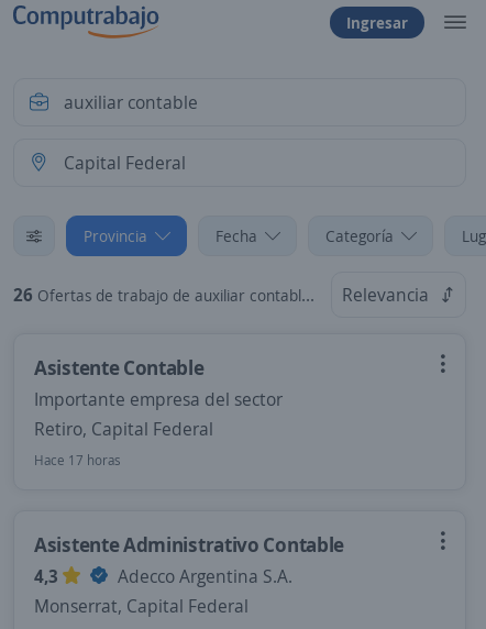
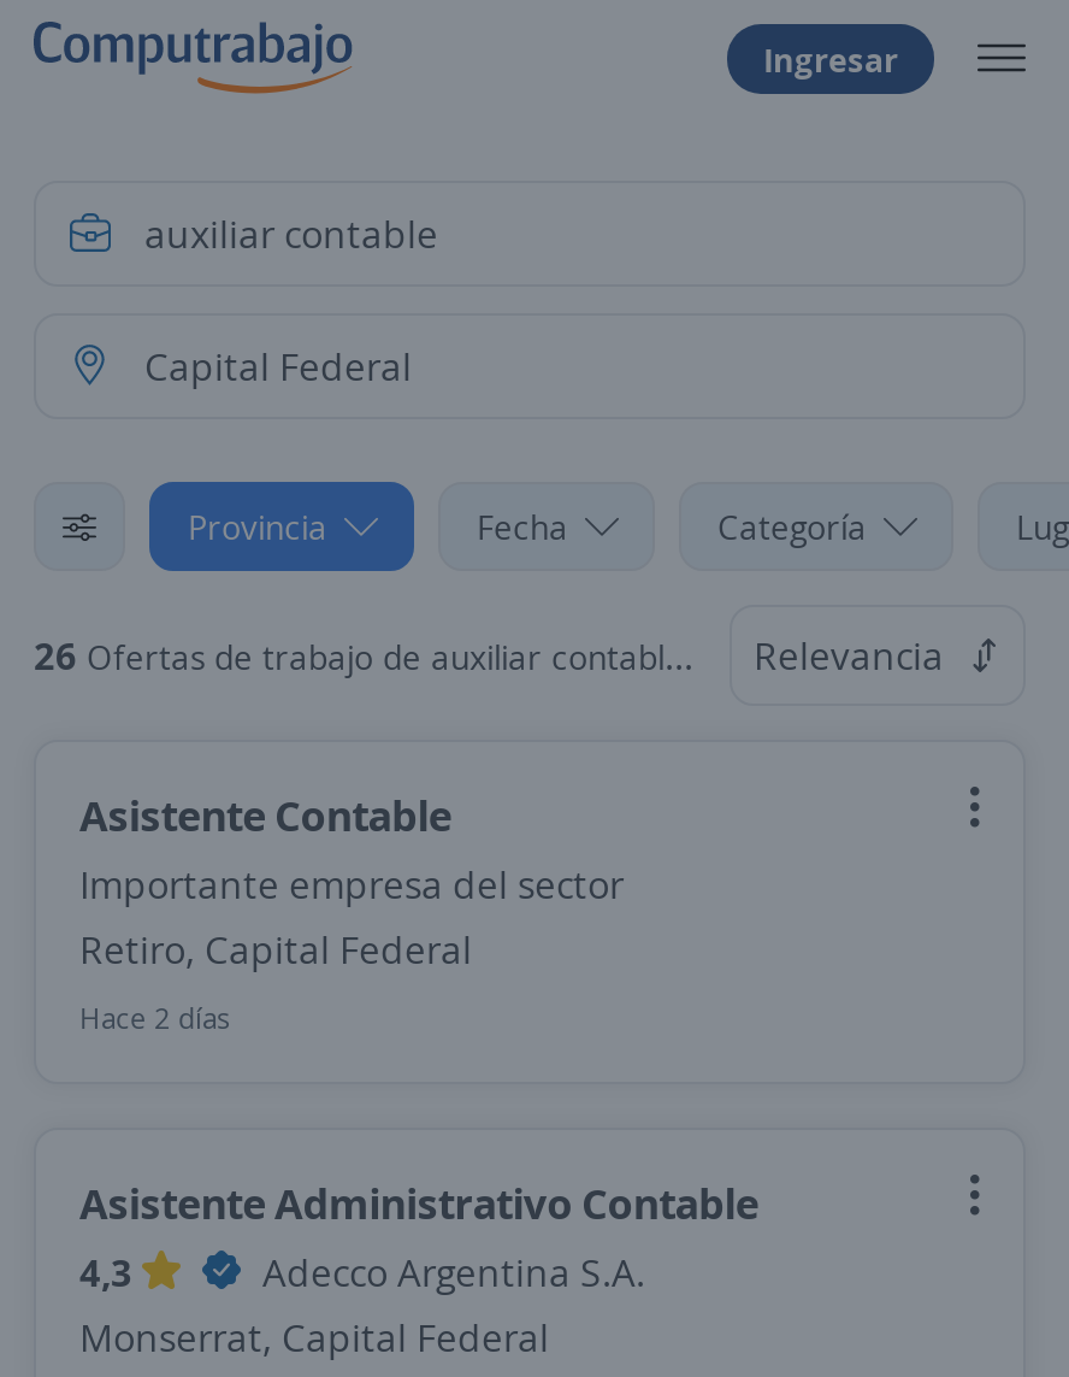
[34,451,121,470] Hace 17 horas -> [79,998,231,1038] Hace 2 días

